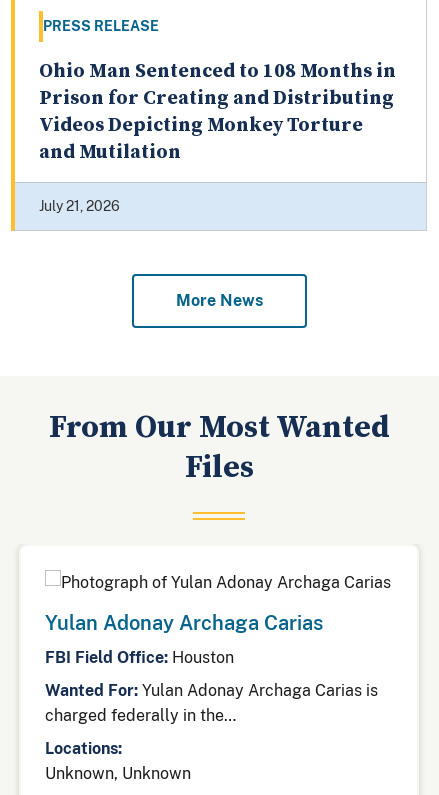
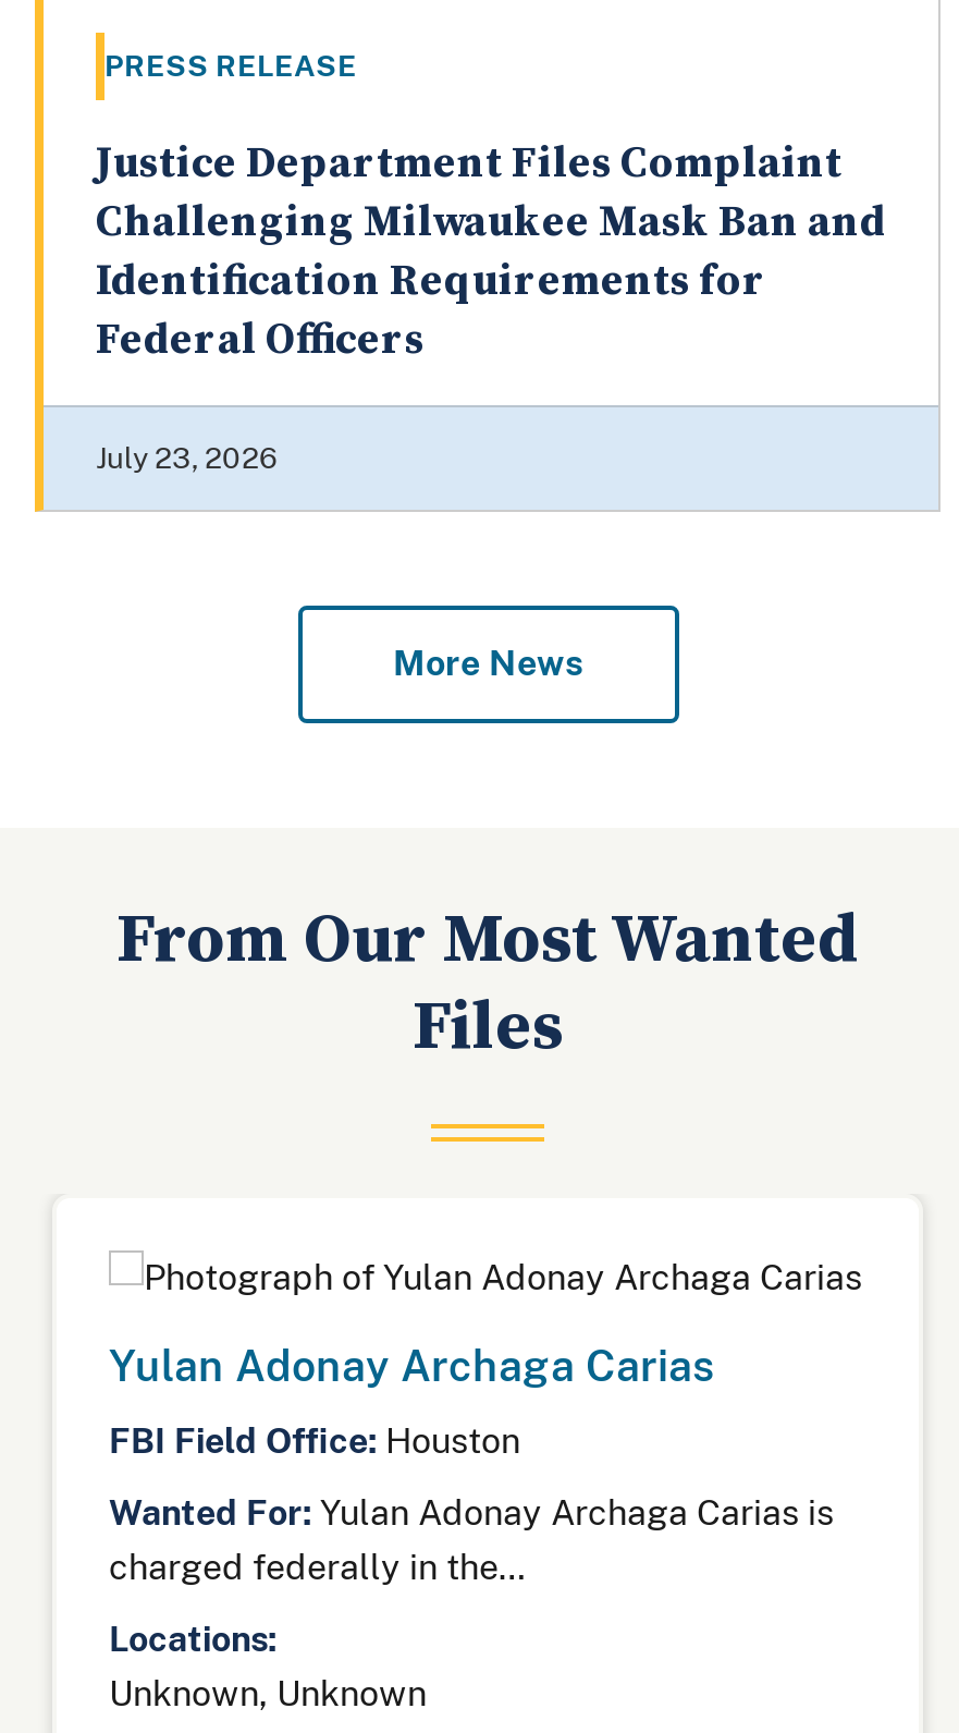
[39,59,396,165] Ohio Man Sentenced to 108 Months in | Prison for Creating and Distributing | Videos Depicting Monkey Torture | and Mutilation -> [96,137,886,368] Justice Department Files Complaint | Challenging Milwaukee Mask Ban and | Identification Requirements for | Federal Officers
[39,198,120,214] July 21, 2026 -> [96,440,279,475] July 23, 2026

